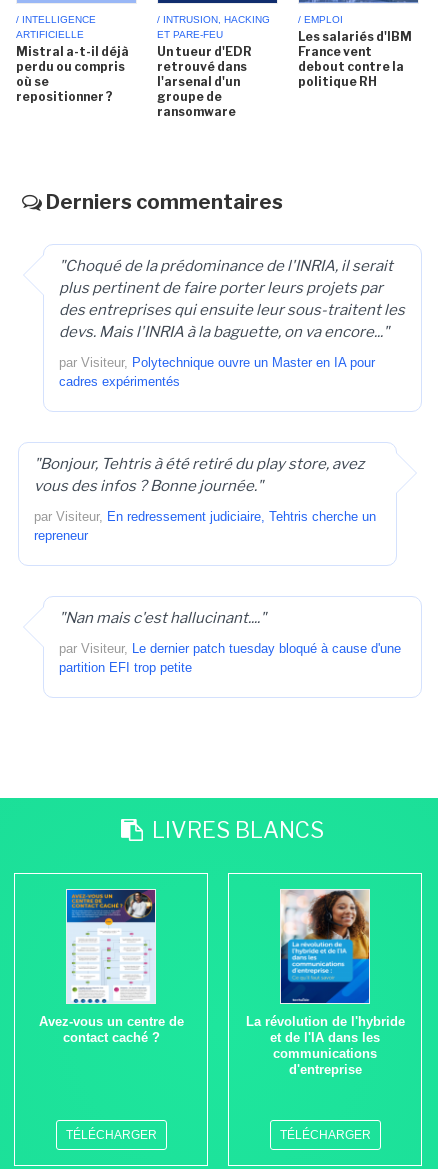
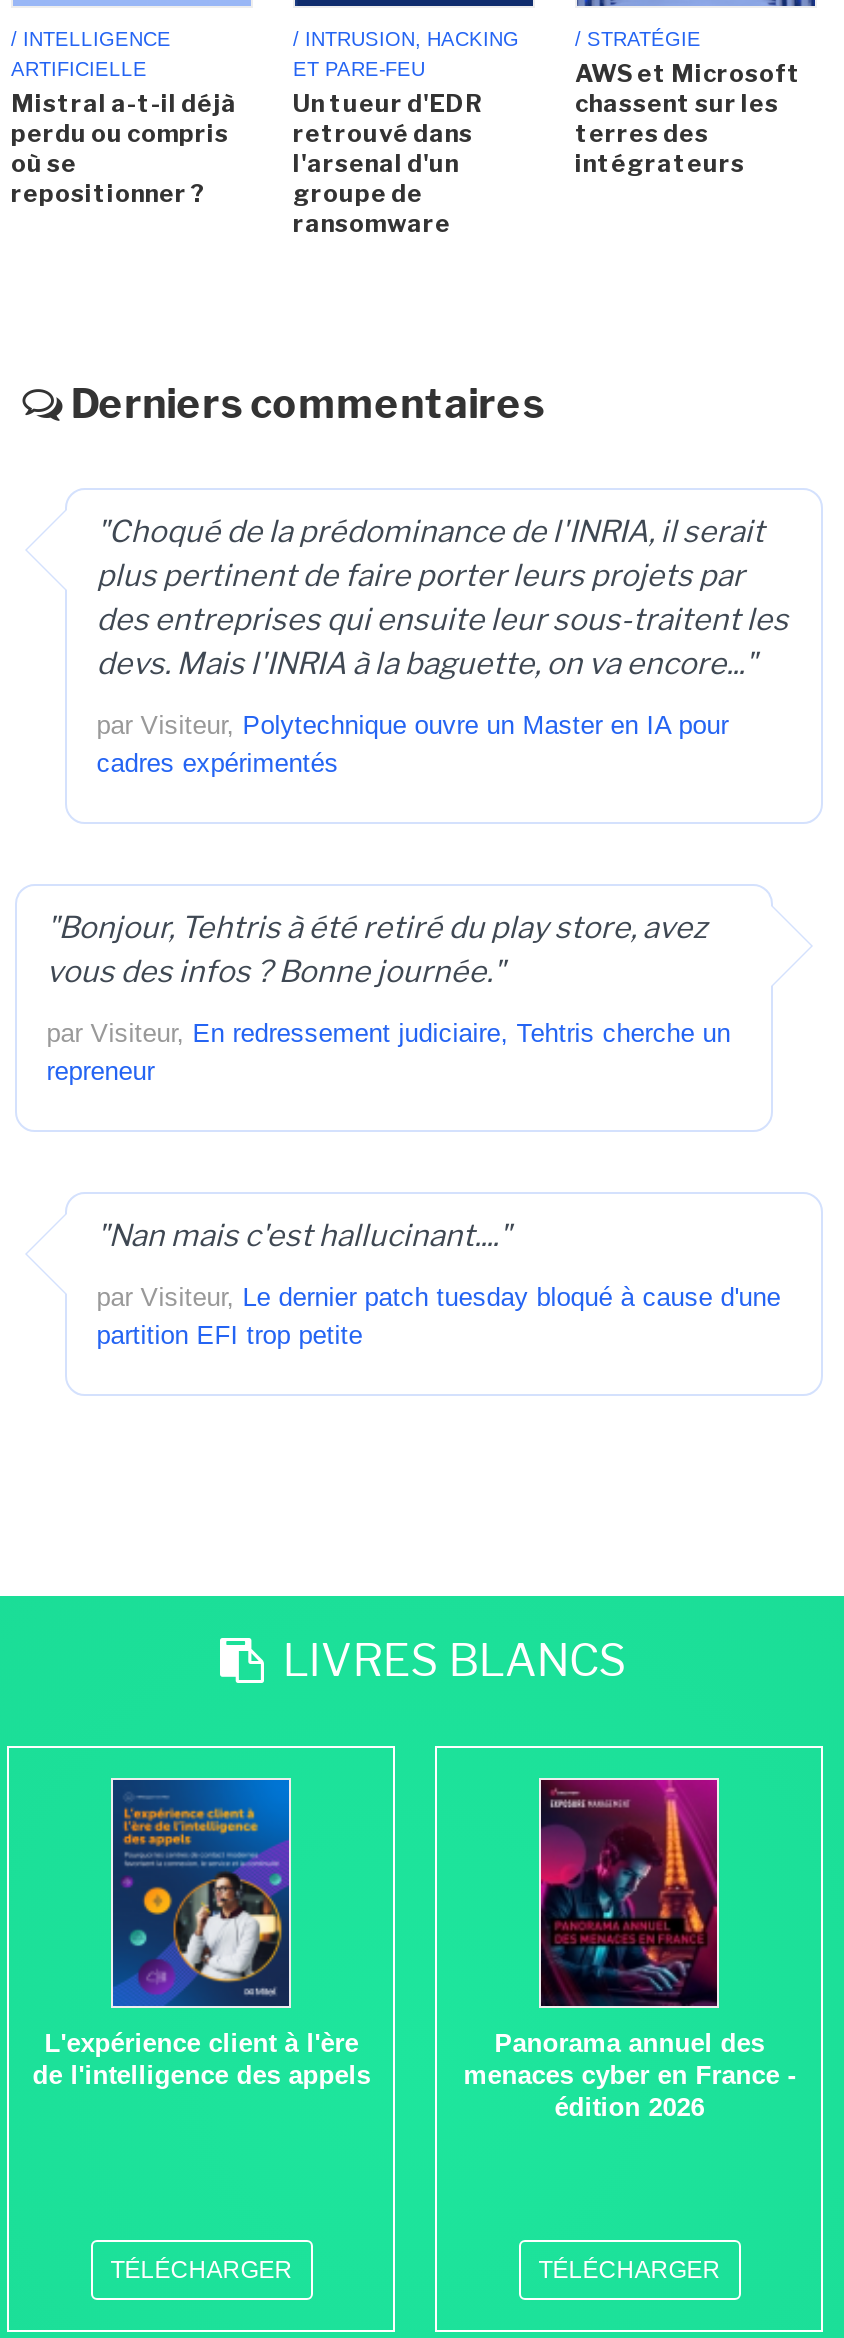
[298,14,412,89] / EMPLOI | Les salariés d'IBM | France vent | debout contre la | politique RH -> [575,28,801,178] / STRATÉGIE | AWS et Microsoft | chassent sur les | terres des | intégrateurs
[39,889,184,1045] [image] | Avez-vous un centre de | contact caché ? -> [33,1778,371,2090] [image] | L'expérience client à l'ère | de l'intelligence des appels
[246,889,405,1077] [image] | La révolution de l'hybride | et de l'IA dans les | communications | d'entreprise -> [463,1778,795,2122] [image] | Panorama annuel des | menaces cyber en France - | édition 2026

